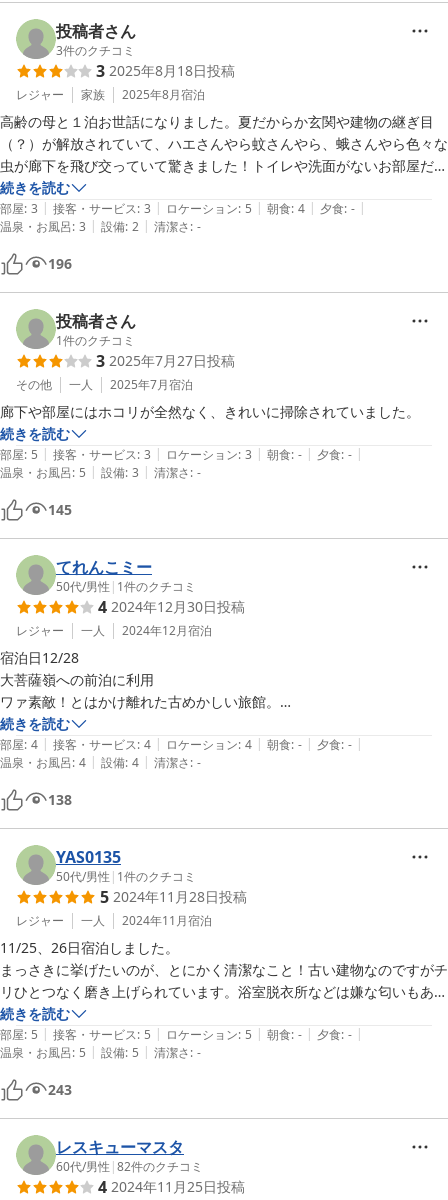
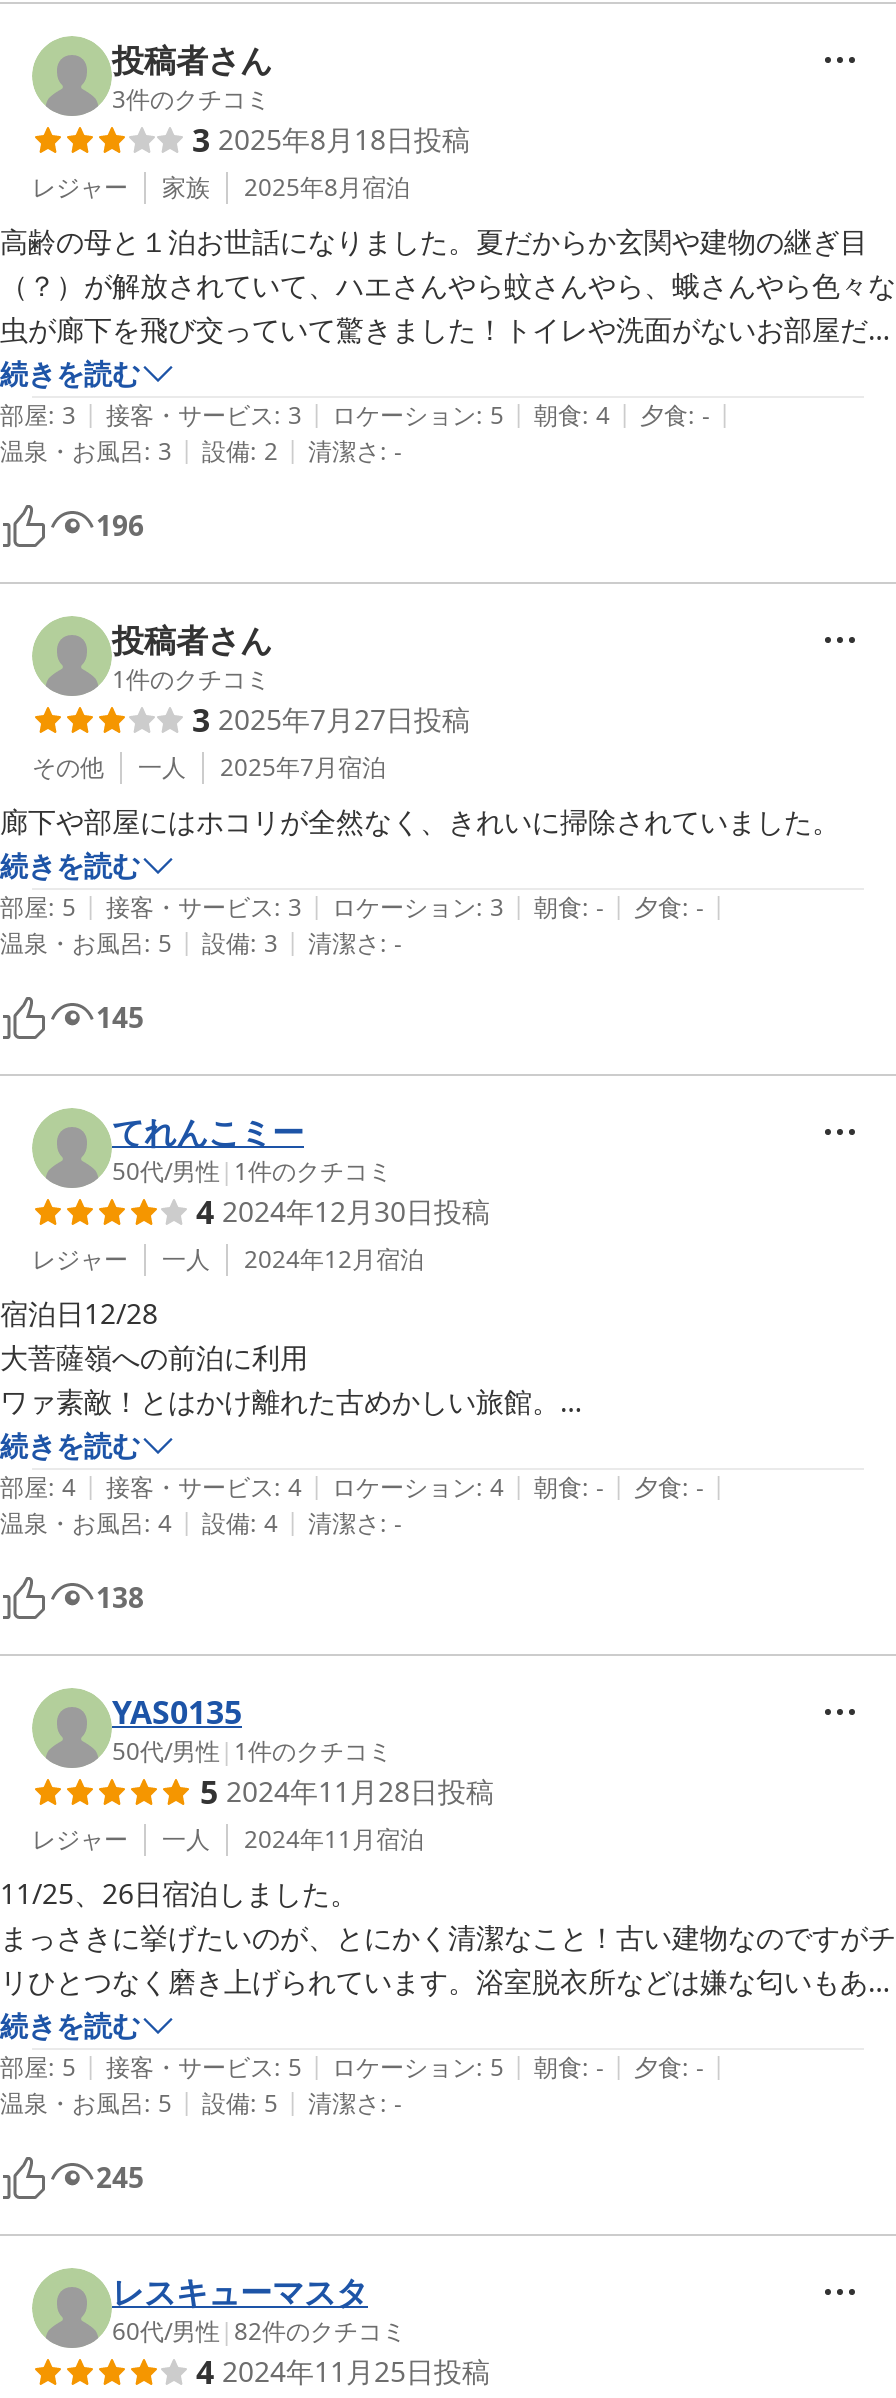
[48,1080,72,1099] 243 -> [96,2158,144,2196] 245

